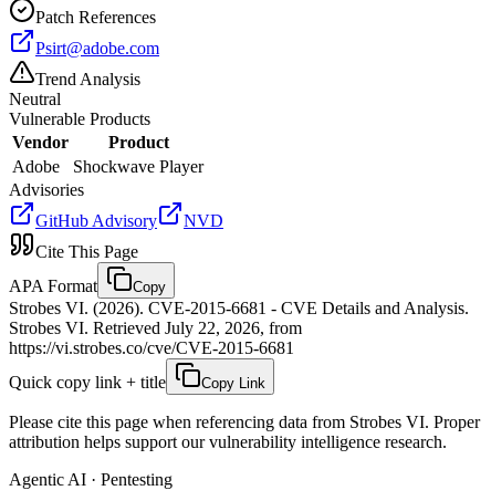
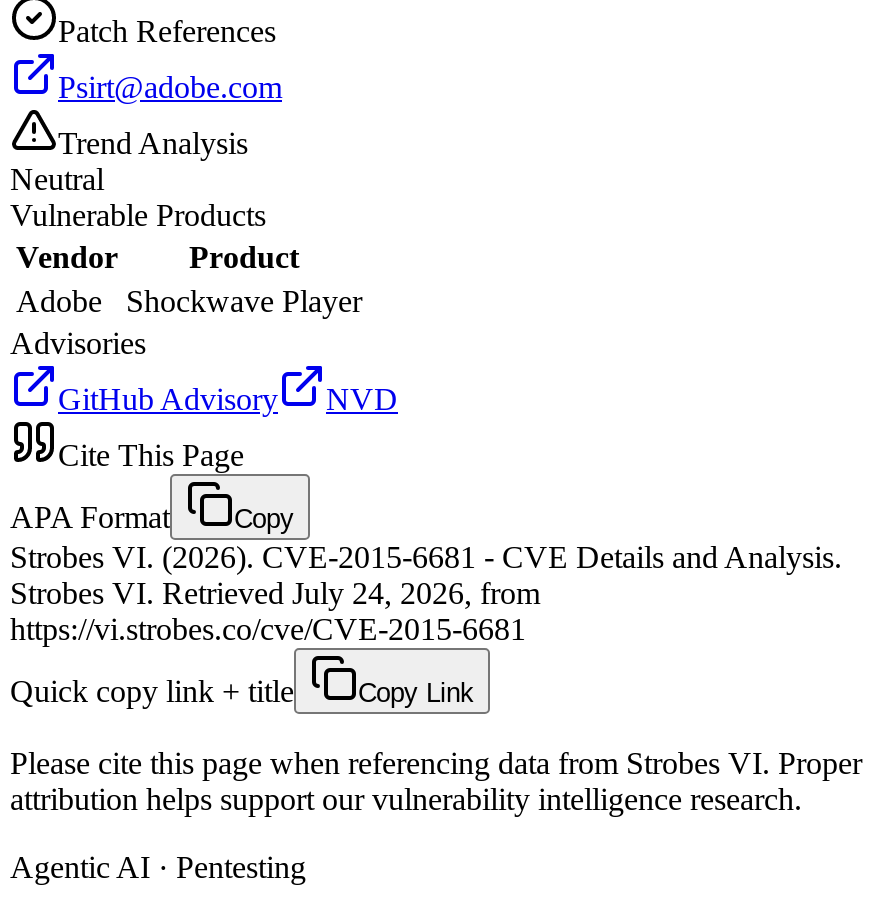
[9,318,302,337] Strobes VI. Retrieved July 22, 2026, from -> [10,576,540,610] Strobes VI. Retrieved July 24, 2026, from

